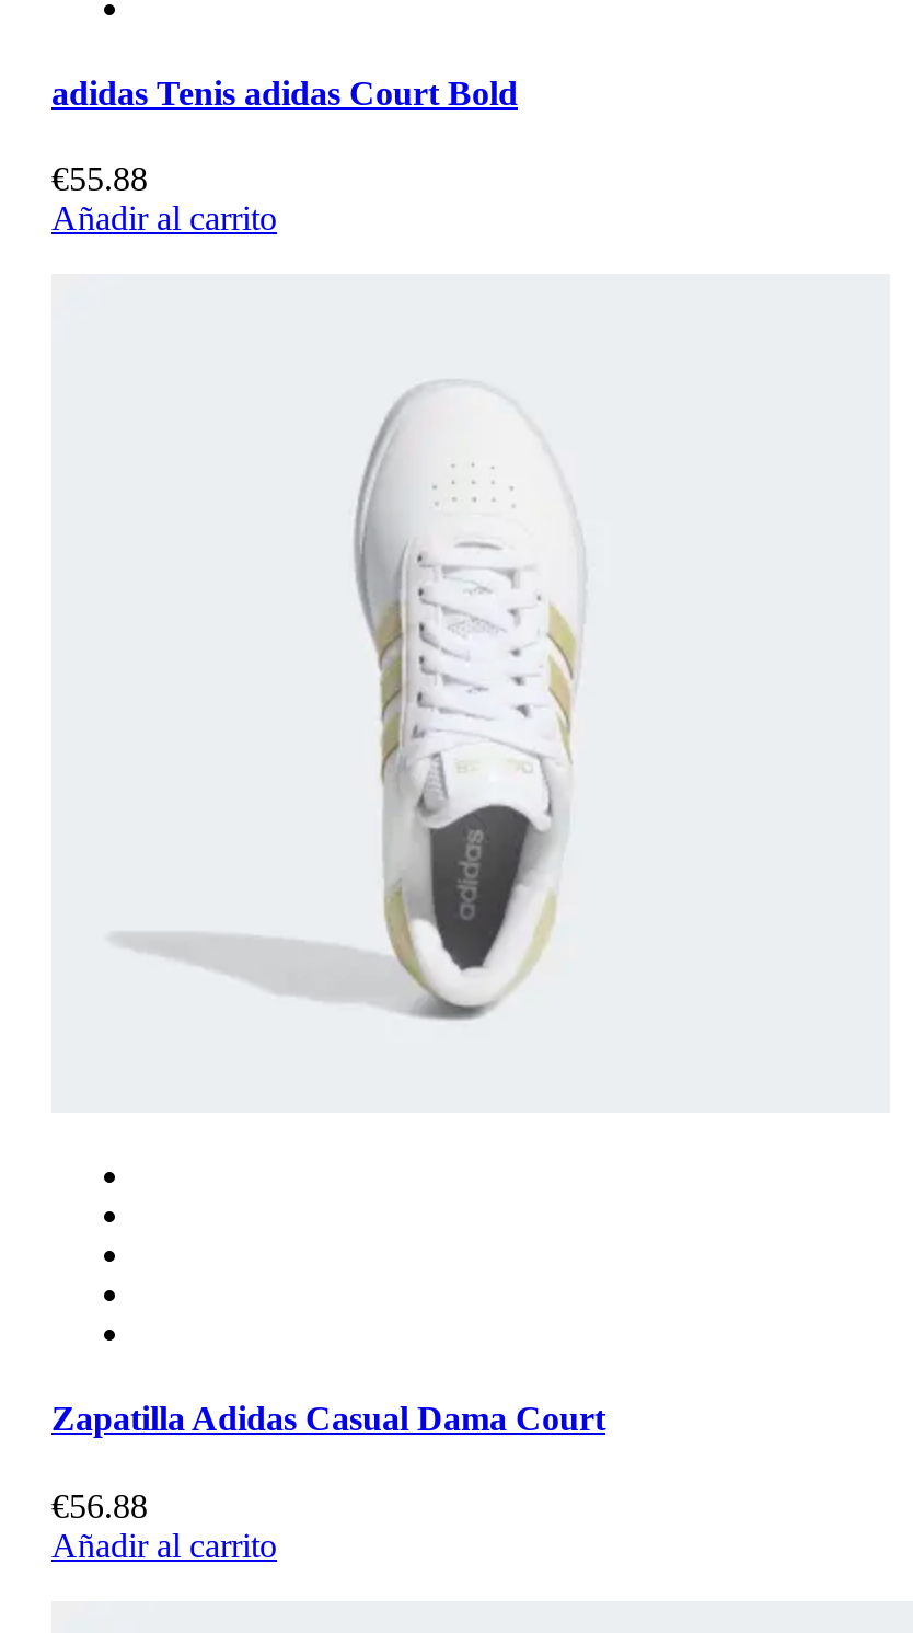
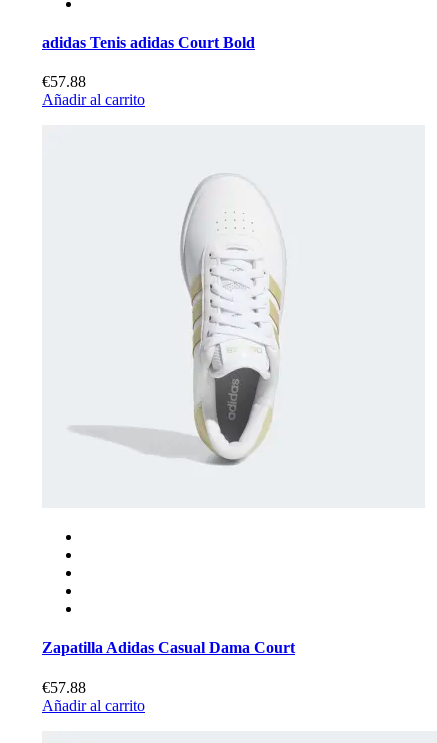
[51,160,148,197] €55.88 -> [42,73,86,90] €57.88
[51,1486,148,1524] €56.88 -> [42,679,86,696] €57.88

